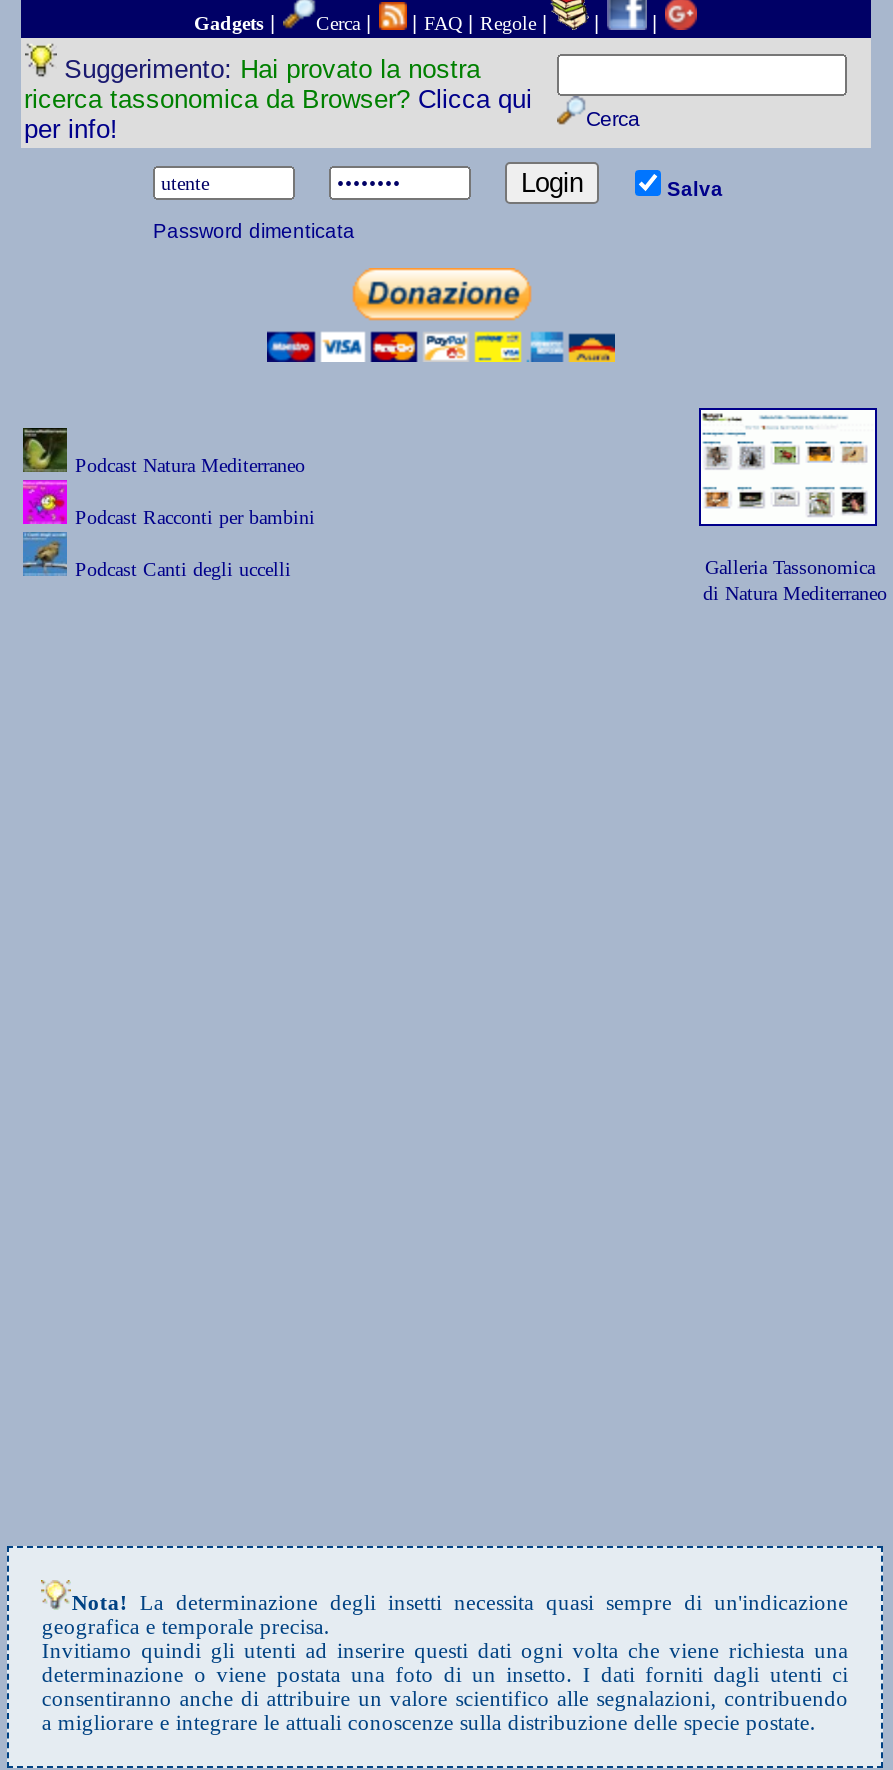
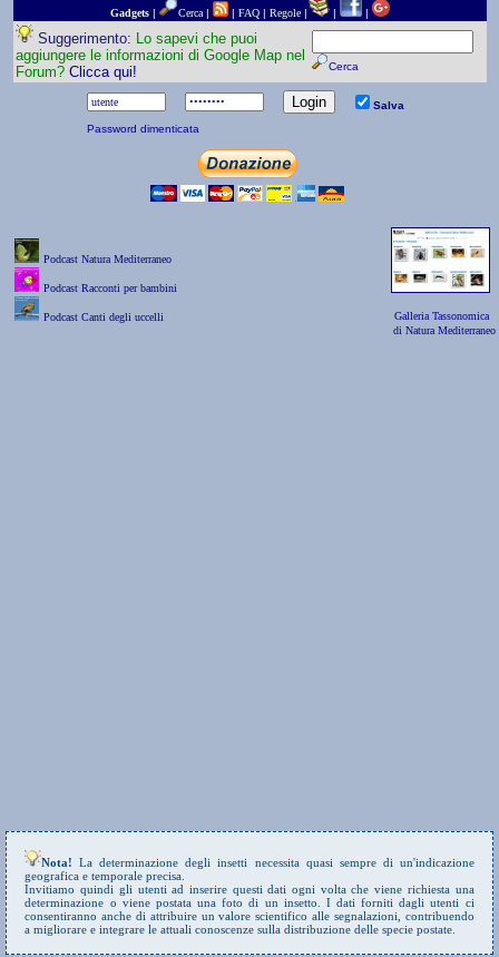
[24,54,532,144] Suggerimento: Hai provato la nostra | ricerca tassonomica da Browser? Clicca qui | per info! -> [15,30,305,80] Suggerimento: Lo sapevi che puoi | aggiungere le informazioni di Google Map nel | Forum? Clicca qui!

